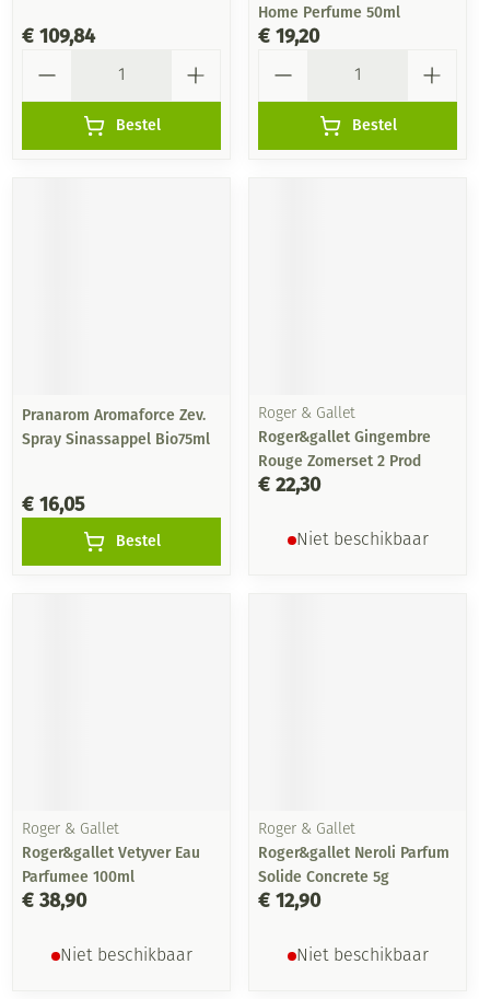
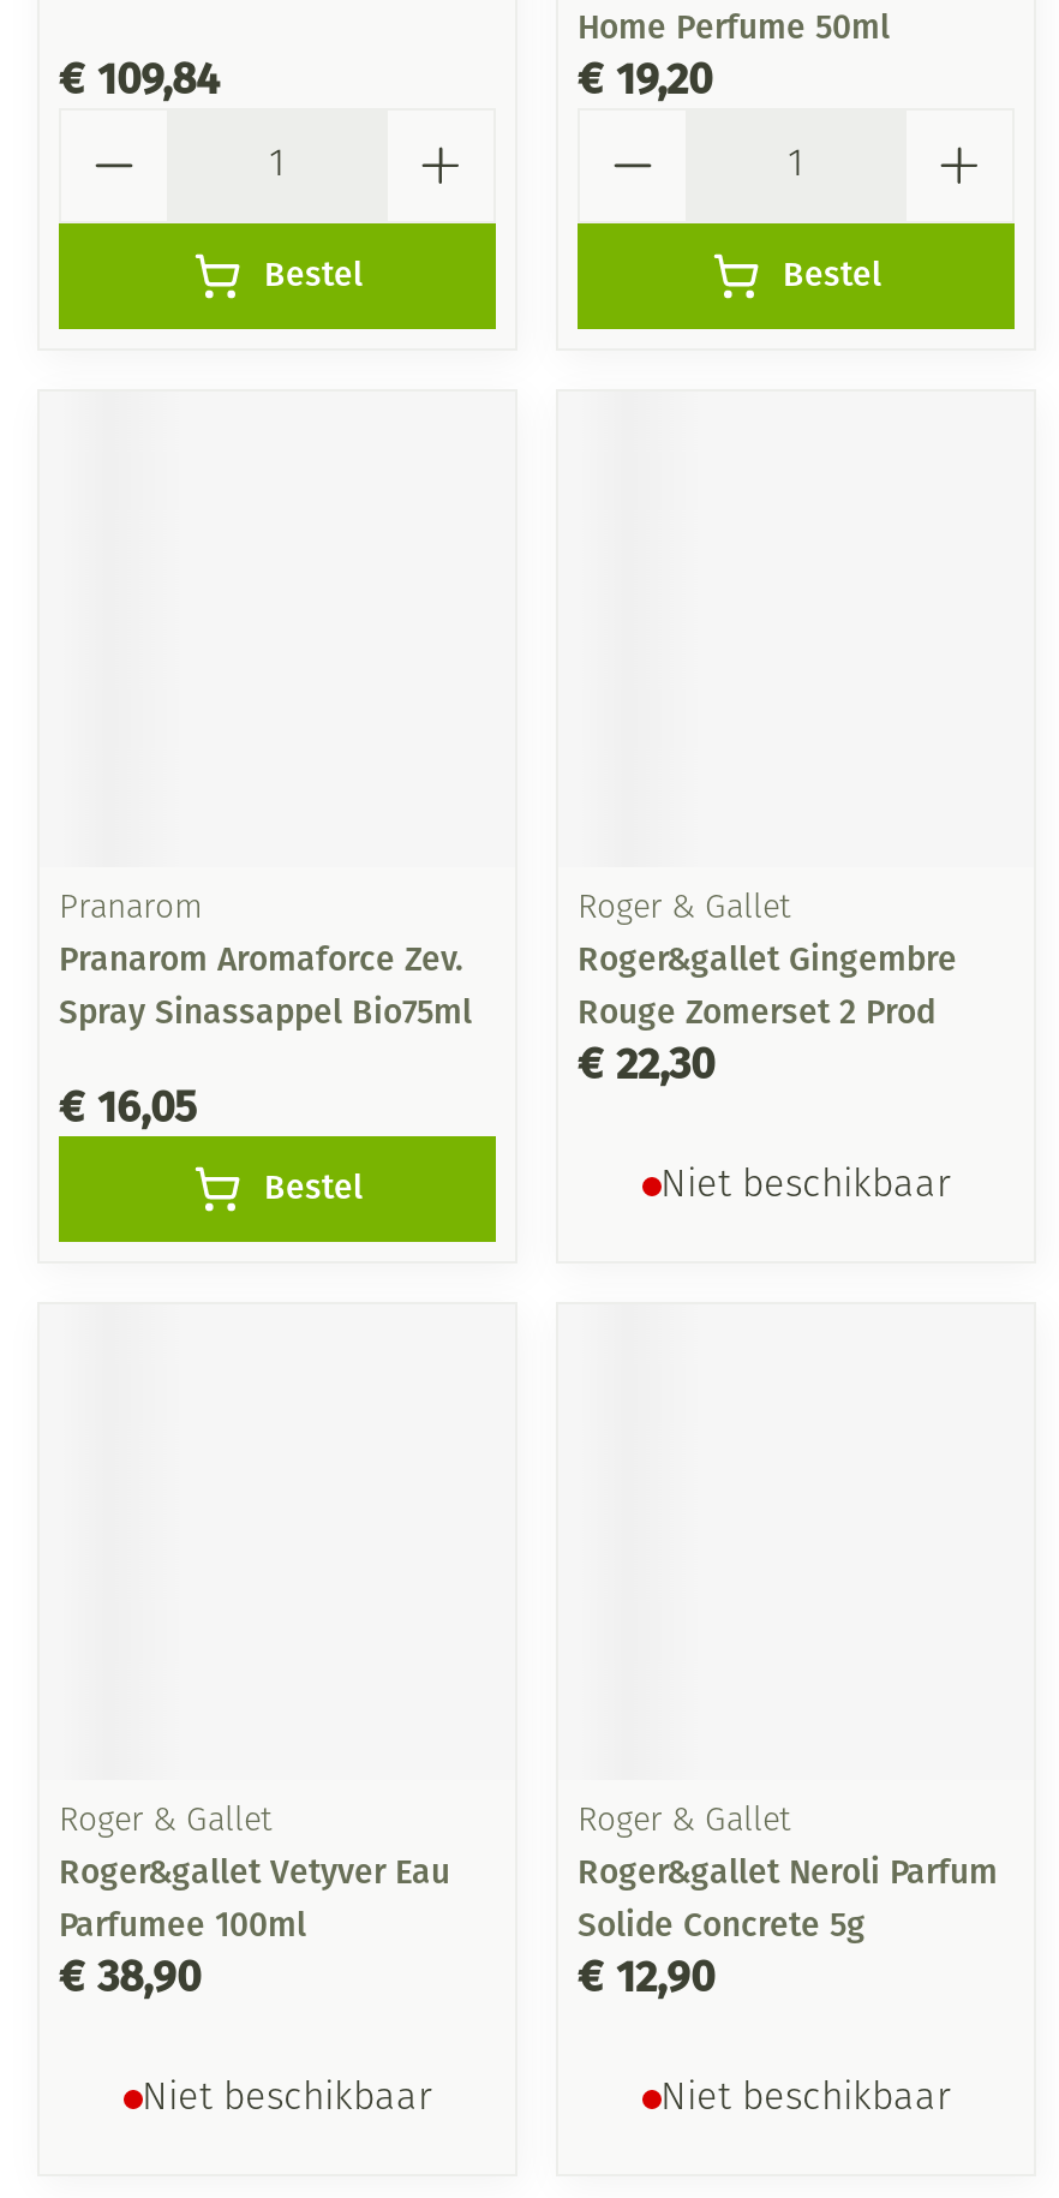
moved [22,406,210,449] -> [59,939,472,1033]: Pranarom Aromaforce Zev. | Spray Sinassappel Bio75ml
none -> [59,891,203,927] Pranarom

